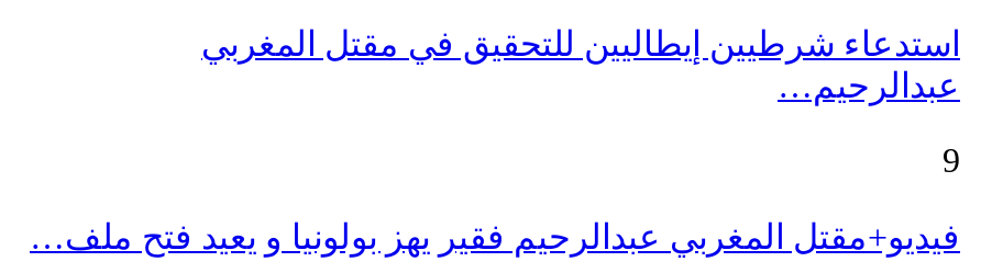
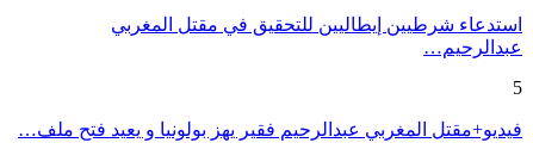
[943,141,960,178] 9 -> [513,77,522,98] 5

